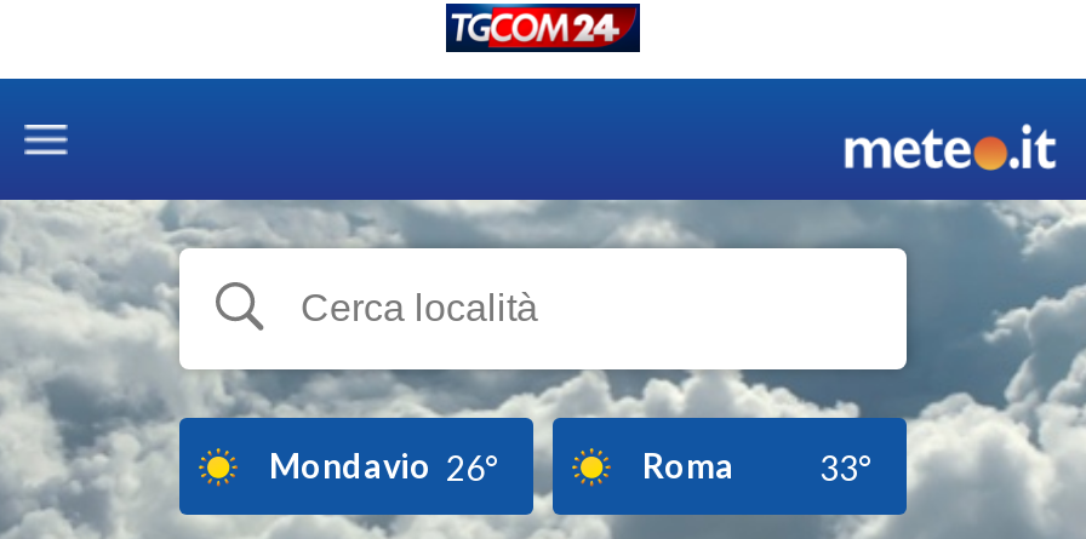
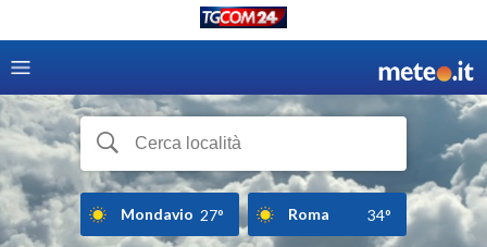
[269,443,499,487] Mondavio 26° -> [121,204,224,224] Mondavio 27°
[819,446,873,487] 33° -> [367,205,391,224] 34°

